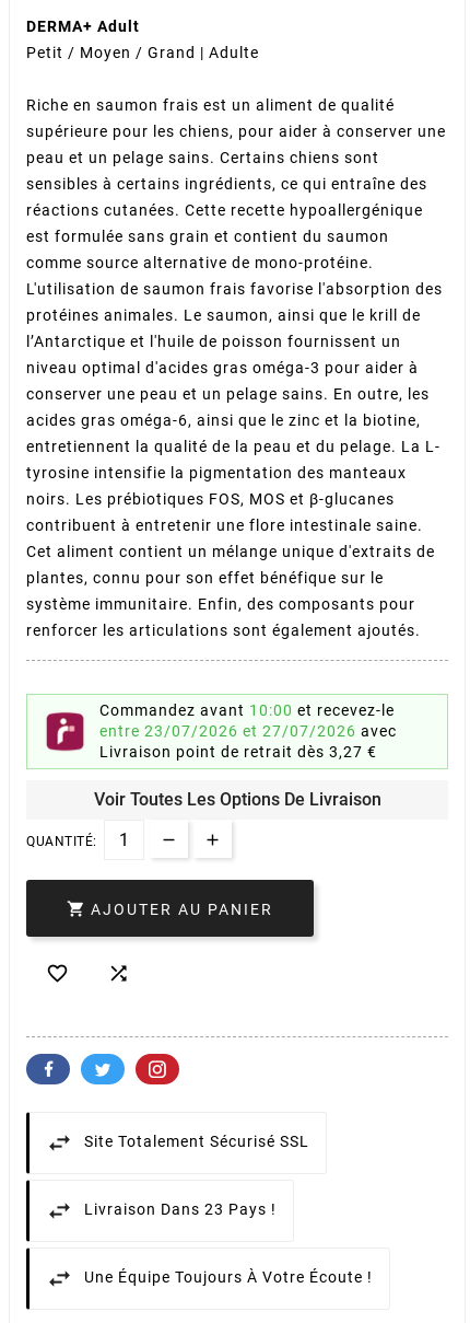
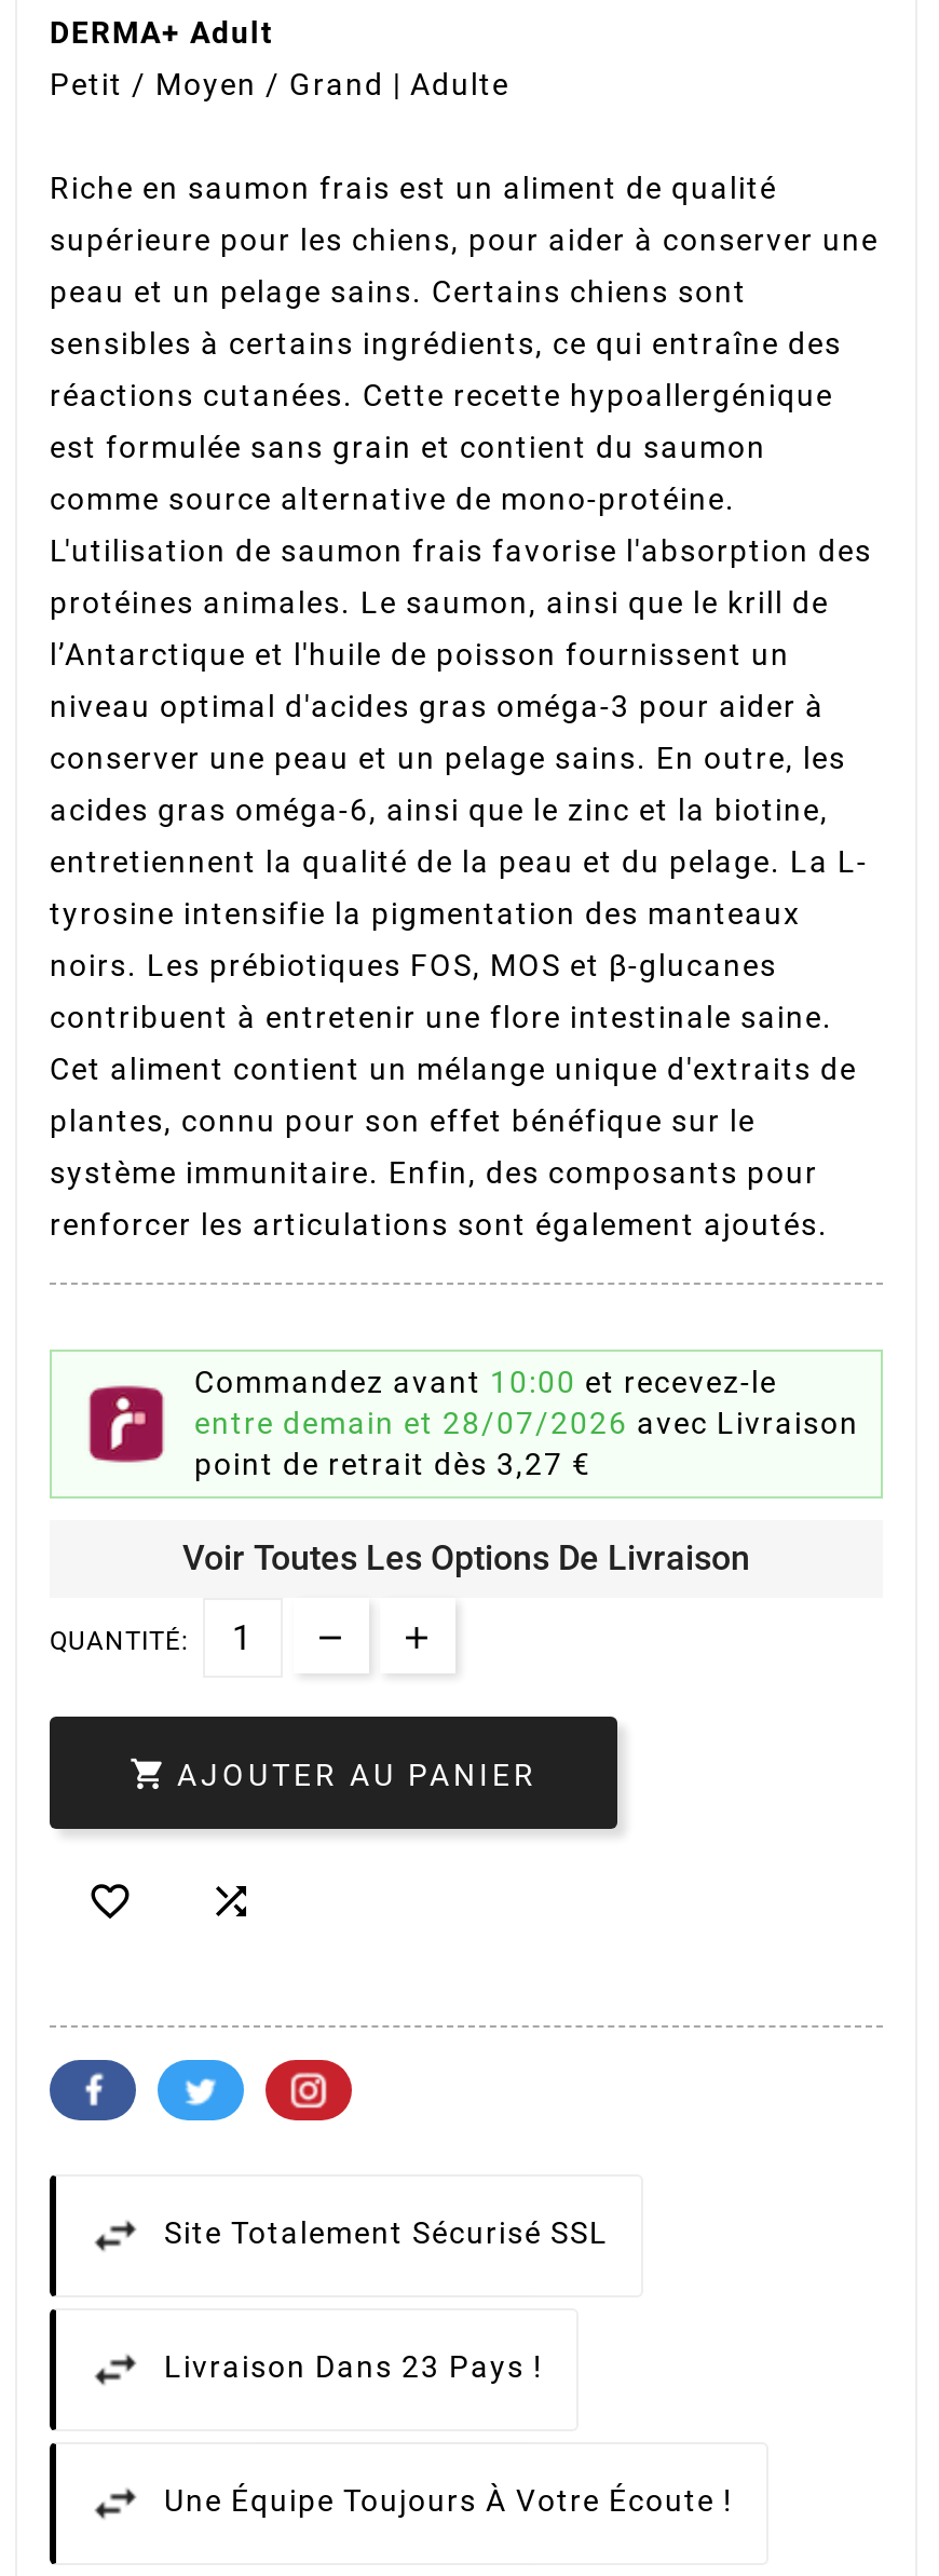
[99,722,397,761] entre 23/07/2026 et 27/07/2026 avec | Livraison point de retrait dès 3,27 € -> [194,1406,859,1481] entre demain et 28/07/2026 avec Livraison | point de retrait dès 3,27 €

